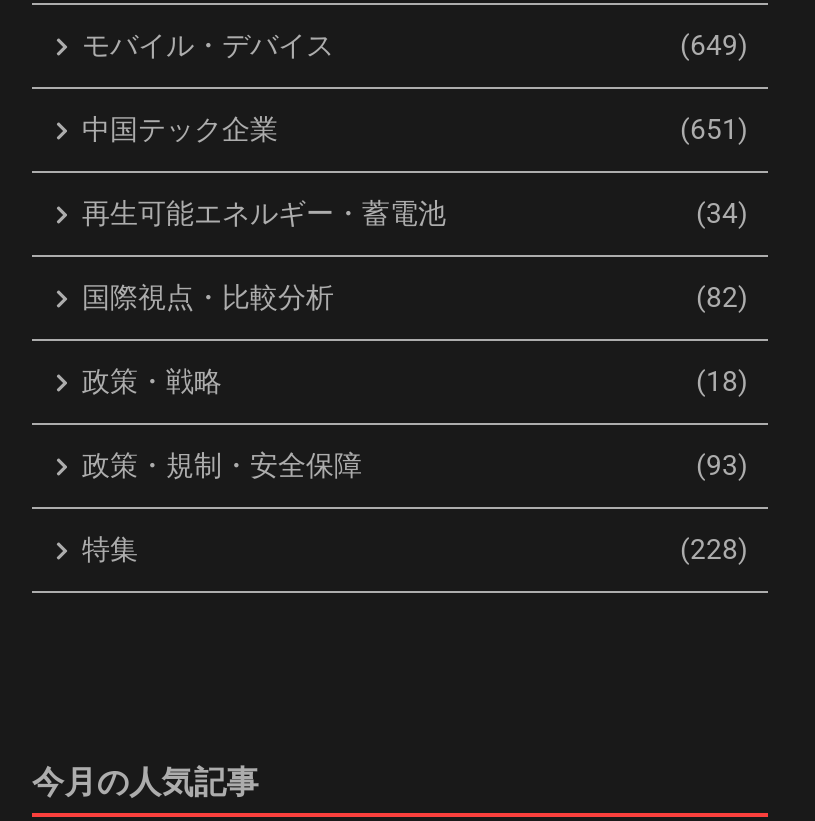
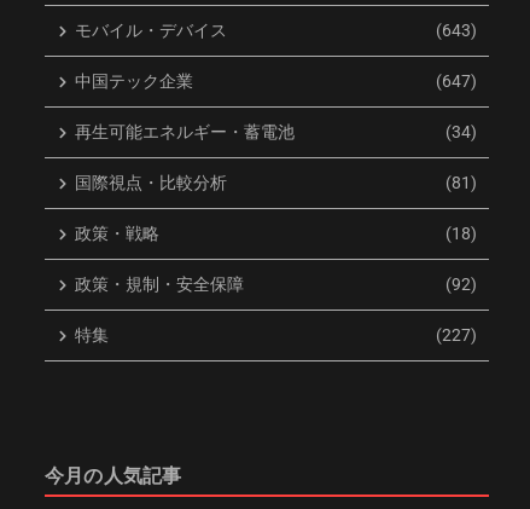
[680,29,748,61] (649) -> [436,21,477,40] (643)
[680,113,748,145] (651) -> [436,71,477,91] (647)
[696,281,748,313] (82) -> [445,173,477,192] (81)
[696,449,748,481] (93) -> [445,275,477,294] (92)
[680,533,748,565] (228) -> [436,325,477,345] (227)

